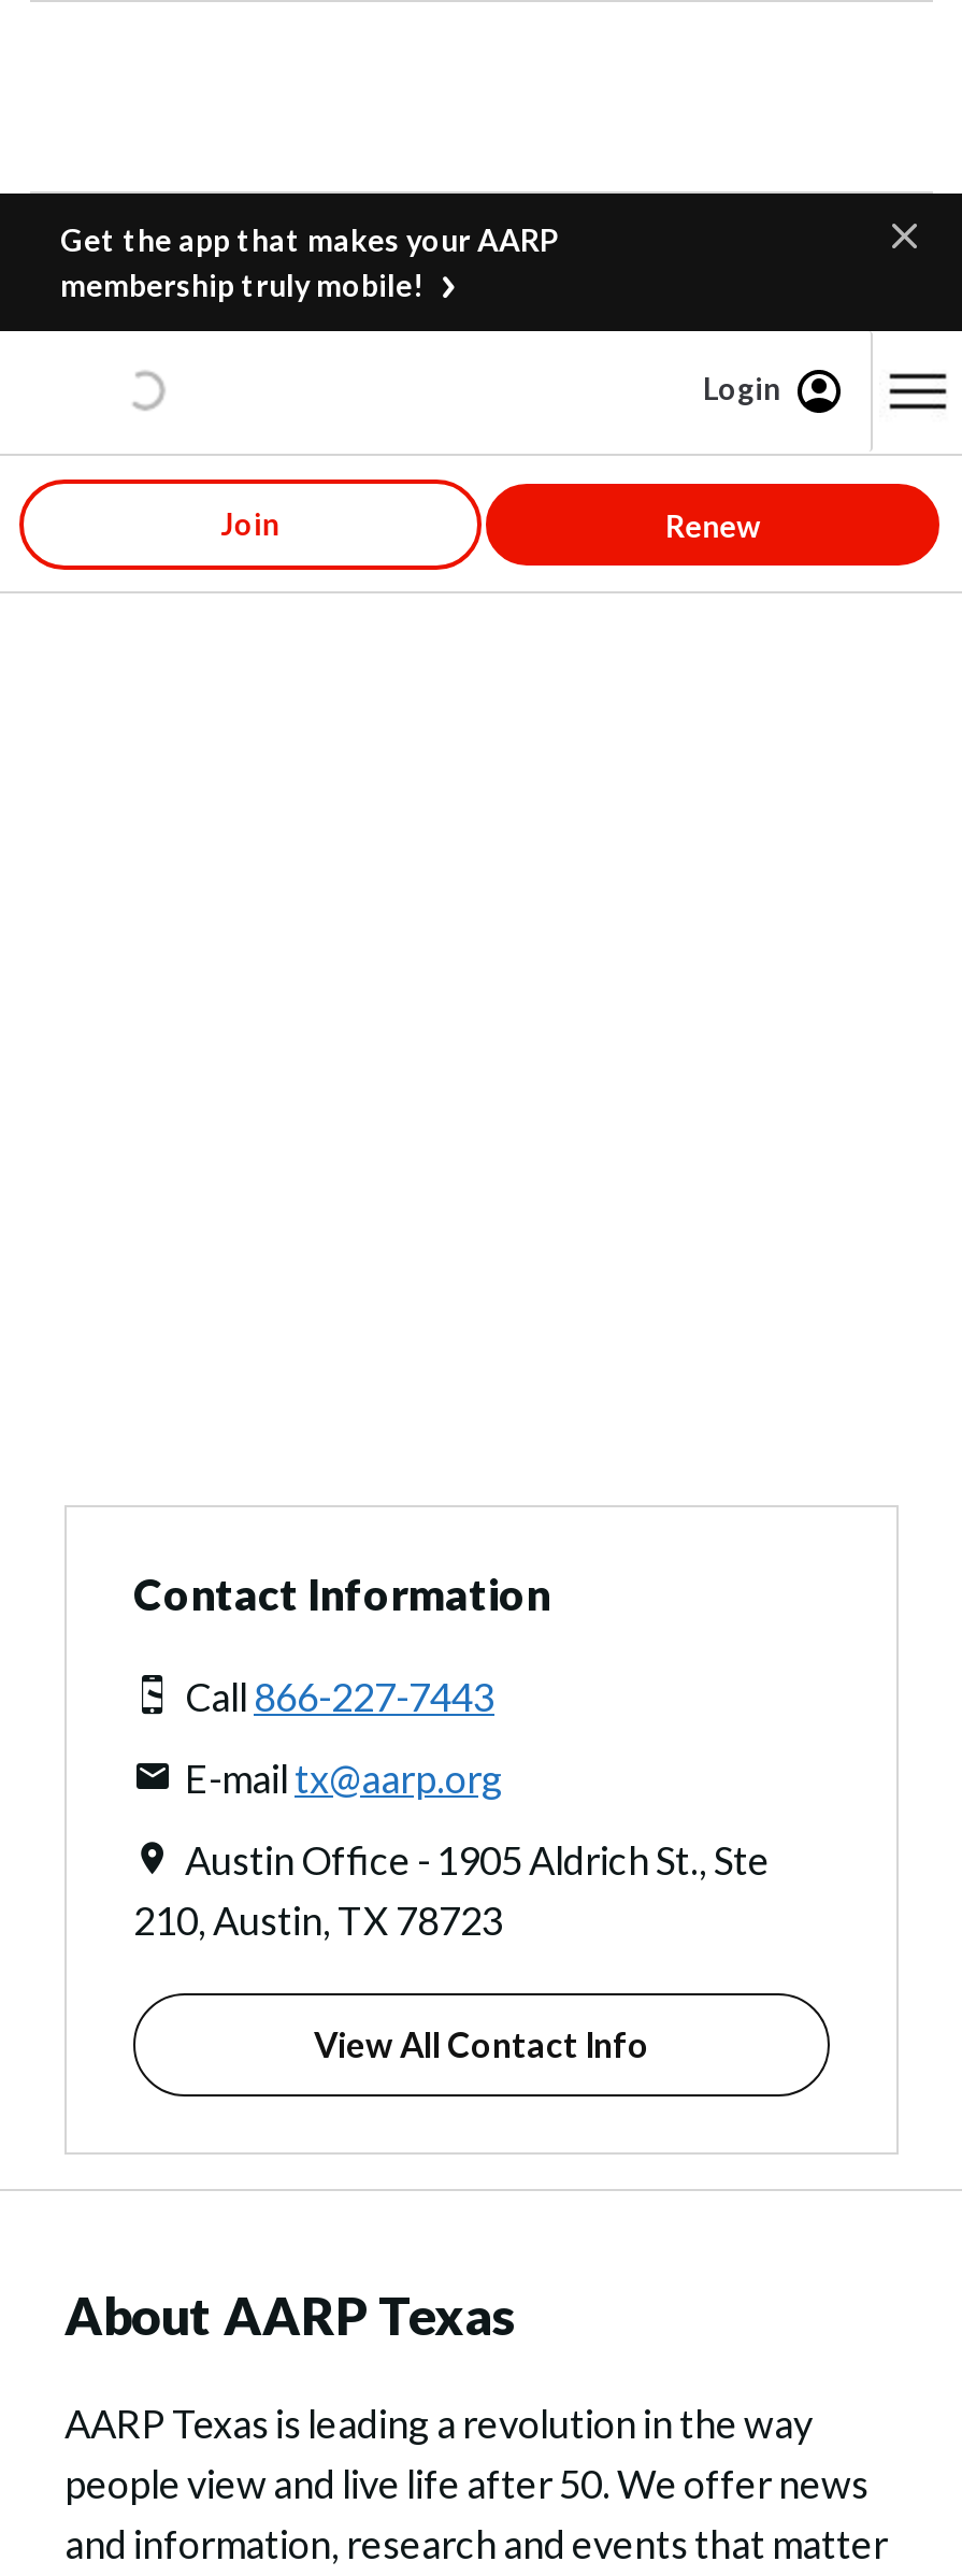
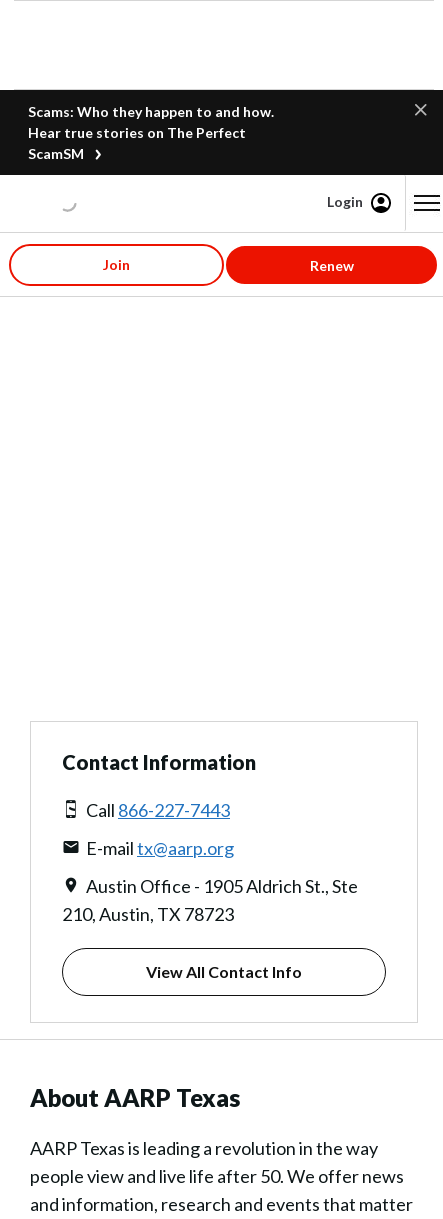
[60,221,559,303] Get the app that makes your AARP | membership truly mobile! -> [28,103,274,162] Scams: Who they happen to and how. | Hear true stories on The Perfect | ScamSM

